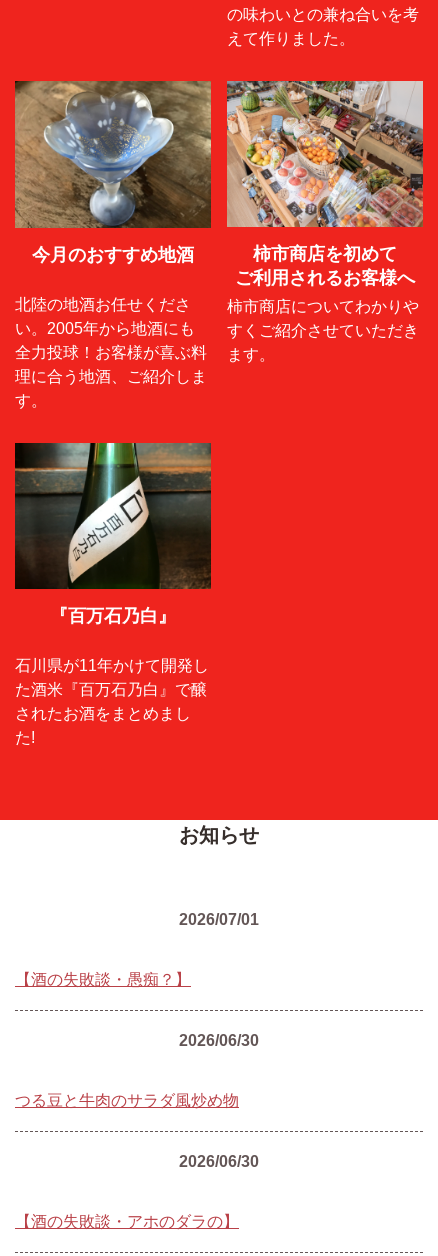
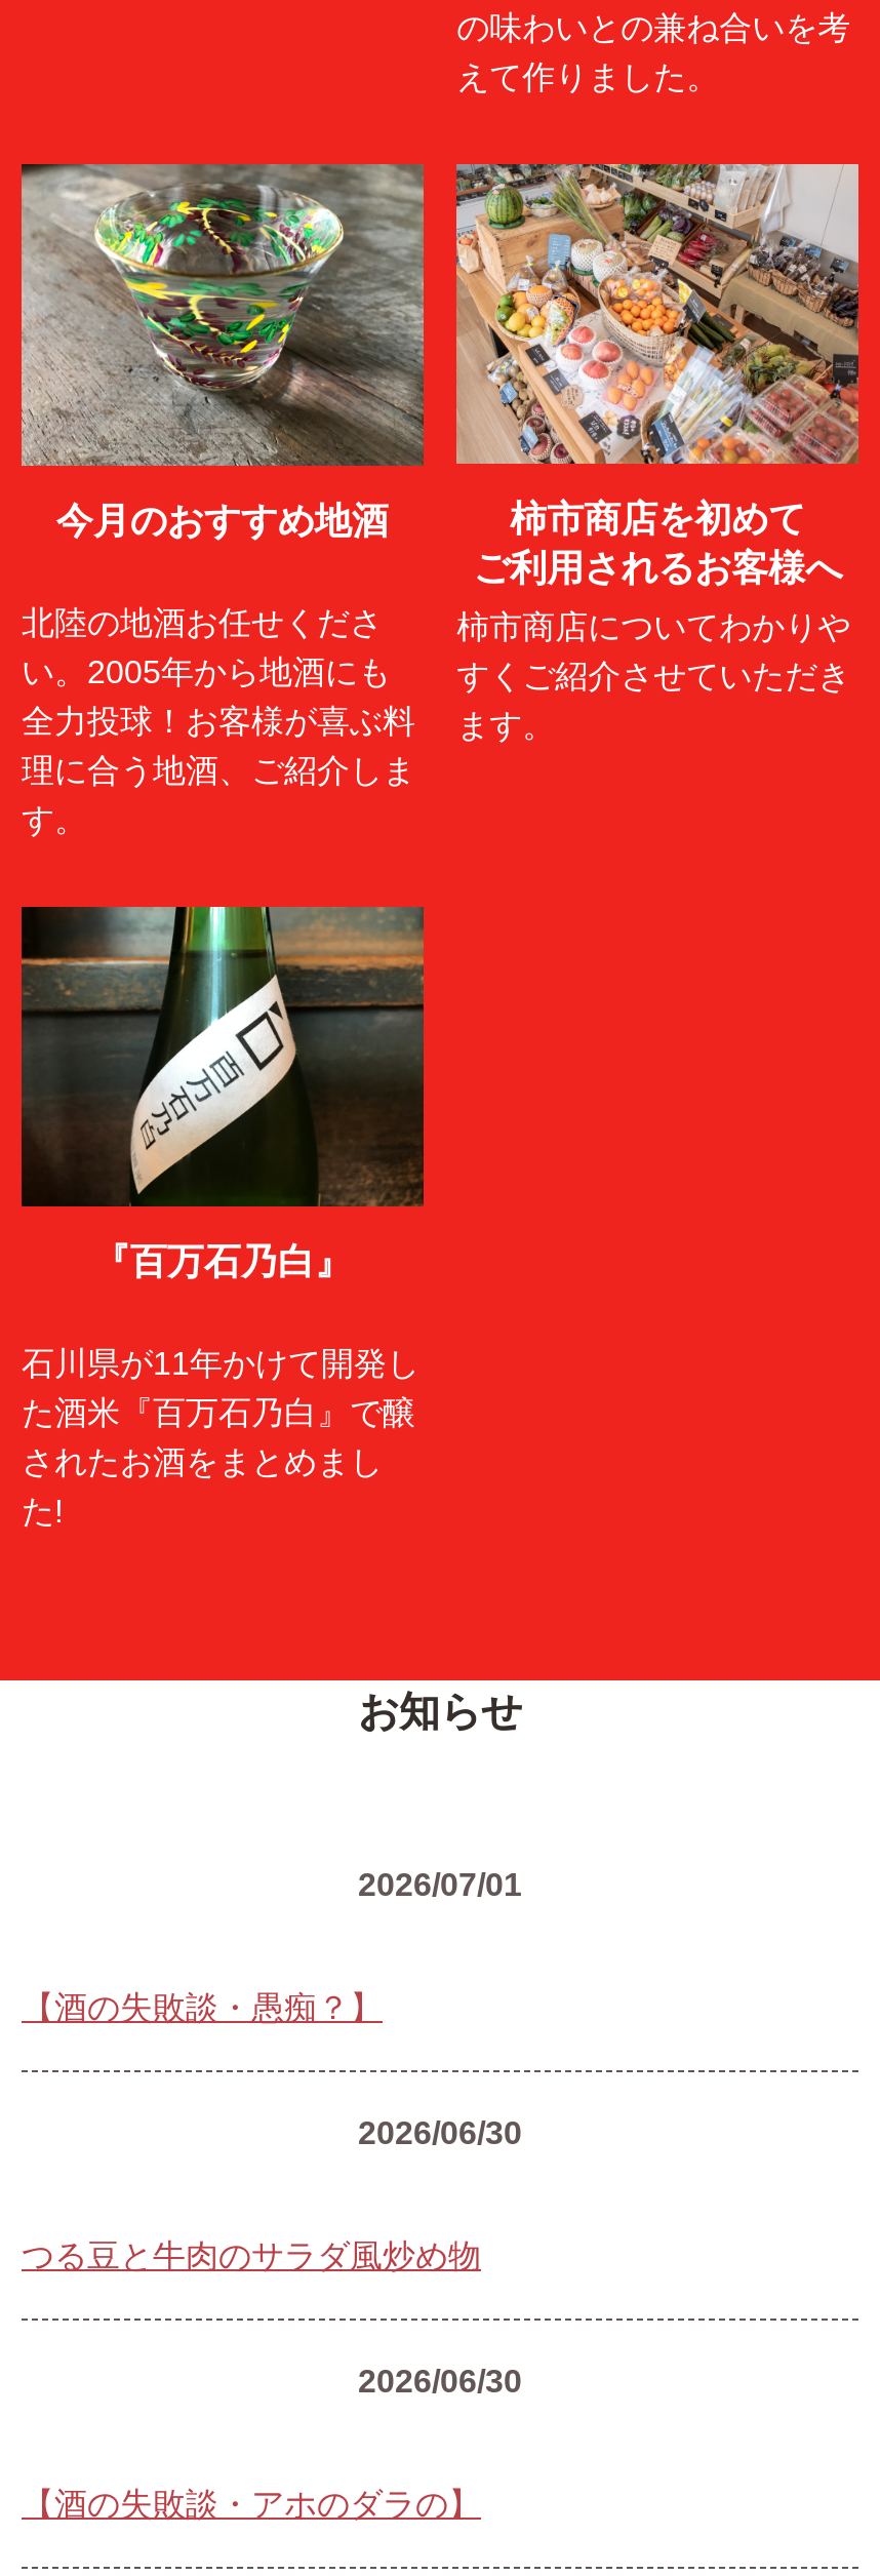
[14,81,211,229] [image] -> [19,164,424,468] [image]

